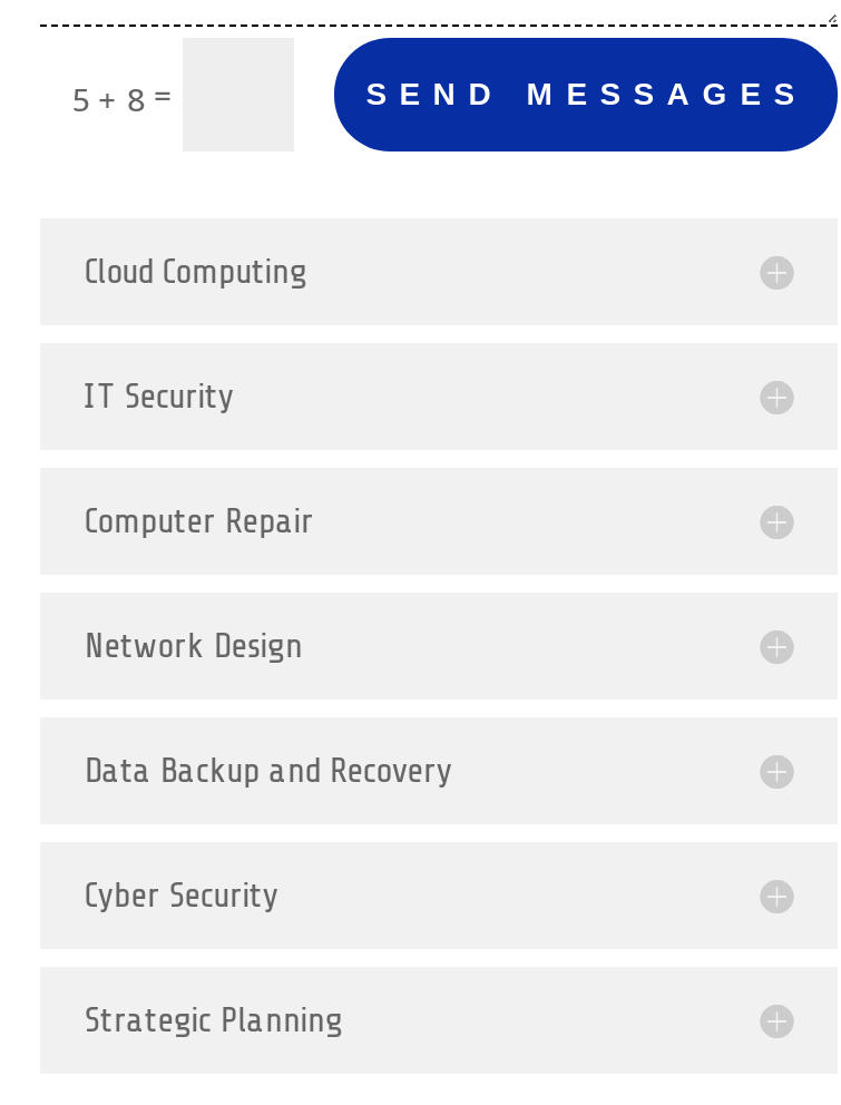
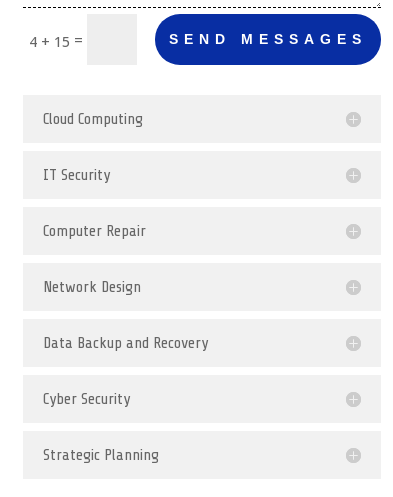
[72,74,183,121] 5 + 8 = -> [29,30,87,51] 4 + 15 =

